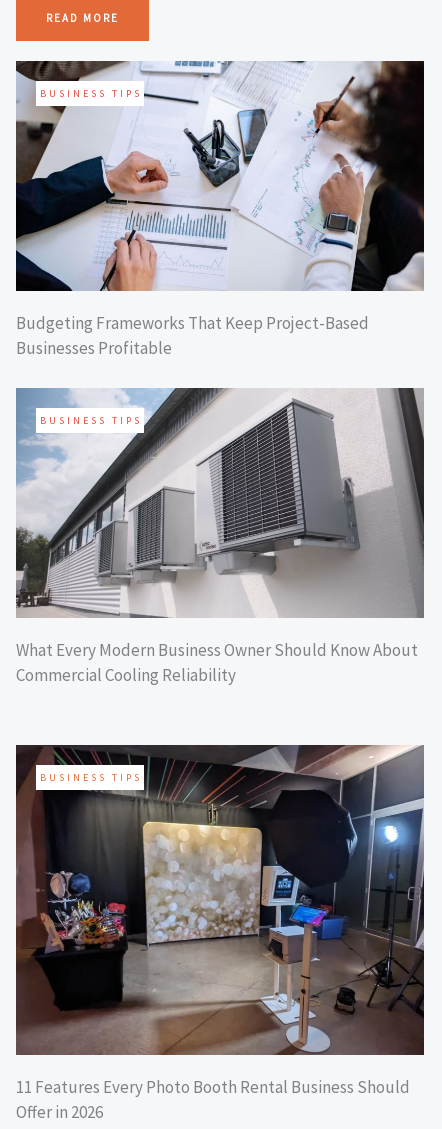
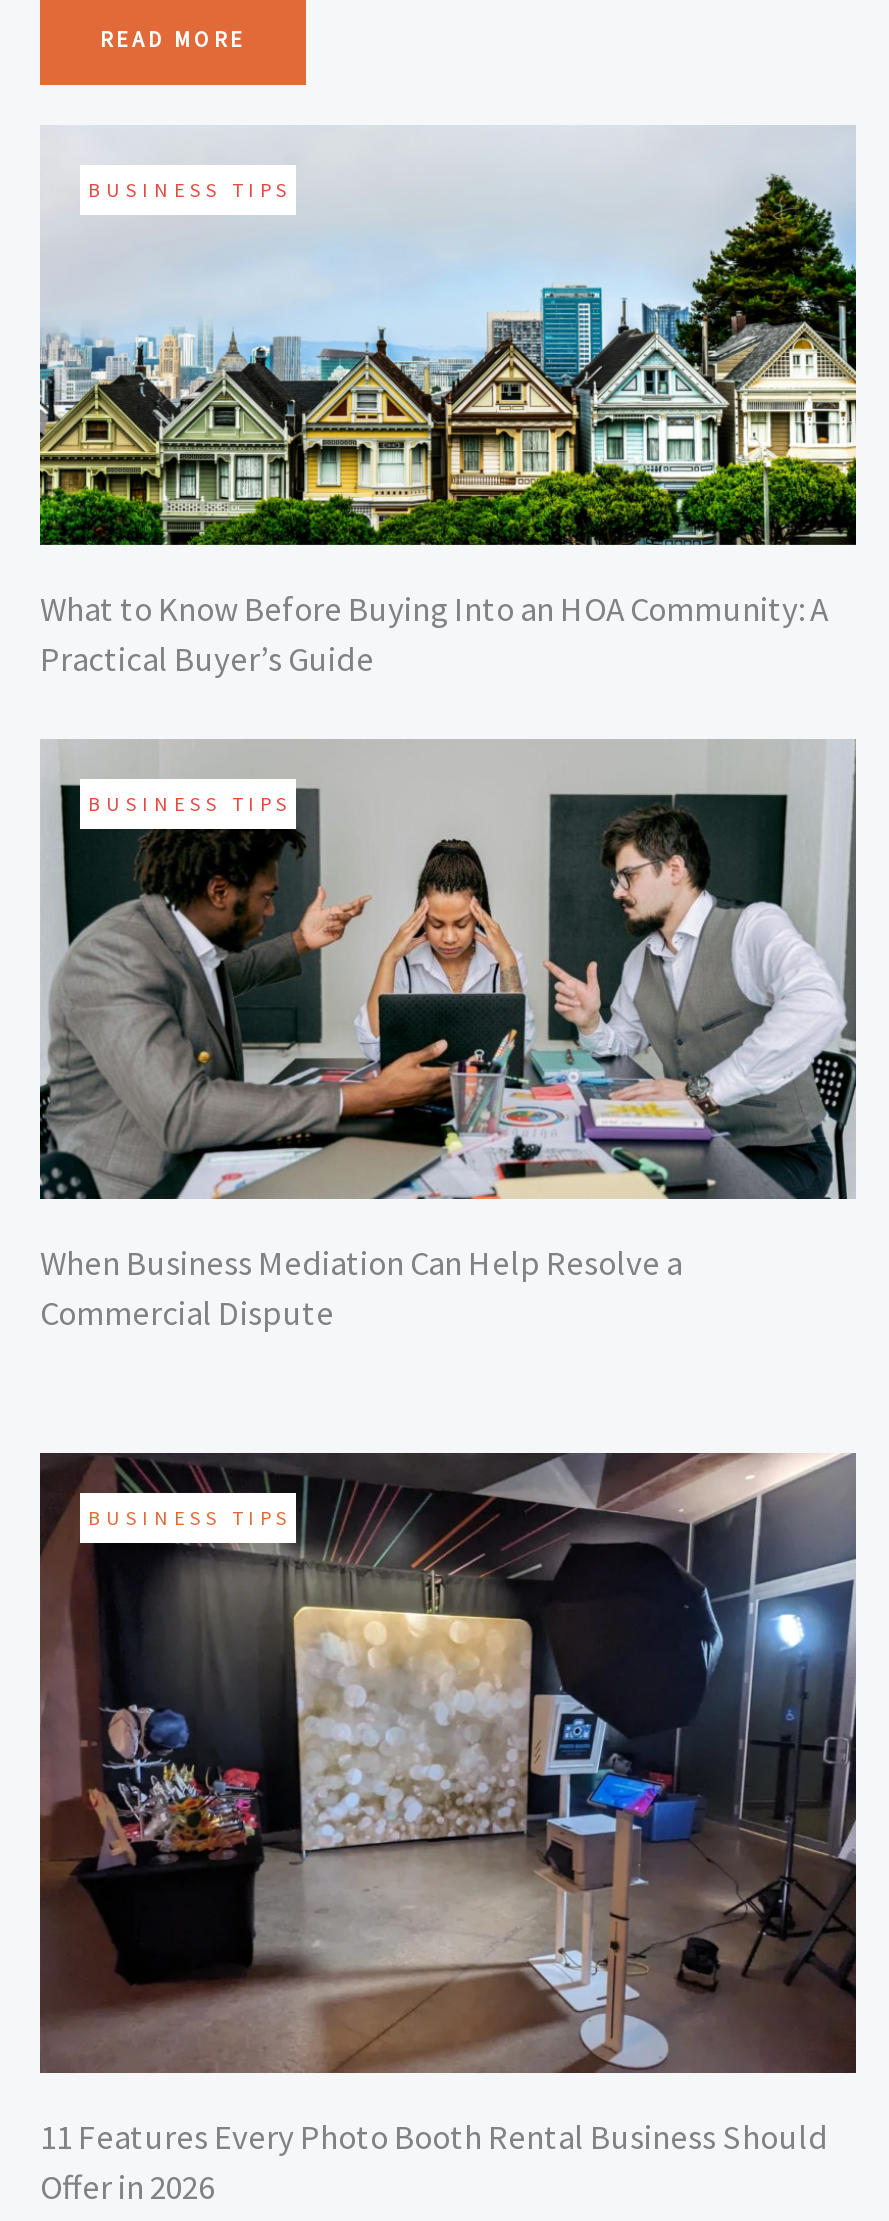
[15,60,425,359] [image] | Budgeting Frameworks That Keep Project-Based | Businesses Profitable -> [38,125,858,681] [image] | What to Know Before Buying Into an HOA Community: A | Practical Buyer’s Guide
[15,388,424,686] [image] | What Every Modern Business Owner Should Know About | Commercial Cooling Reliability -> [38,739,856,1335] [image] | When Business Mediation Can Help Resolve a | Commercial Dispute

